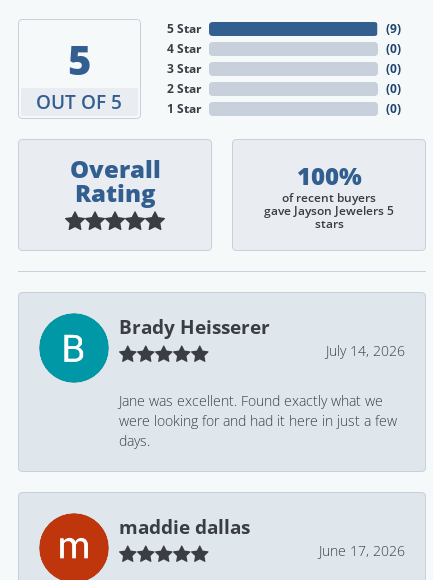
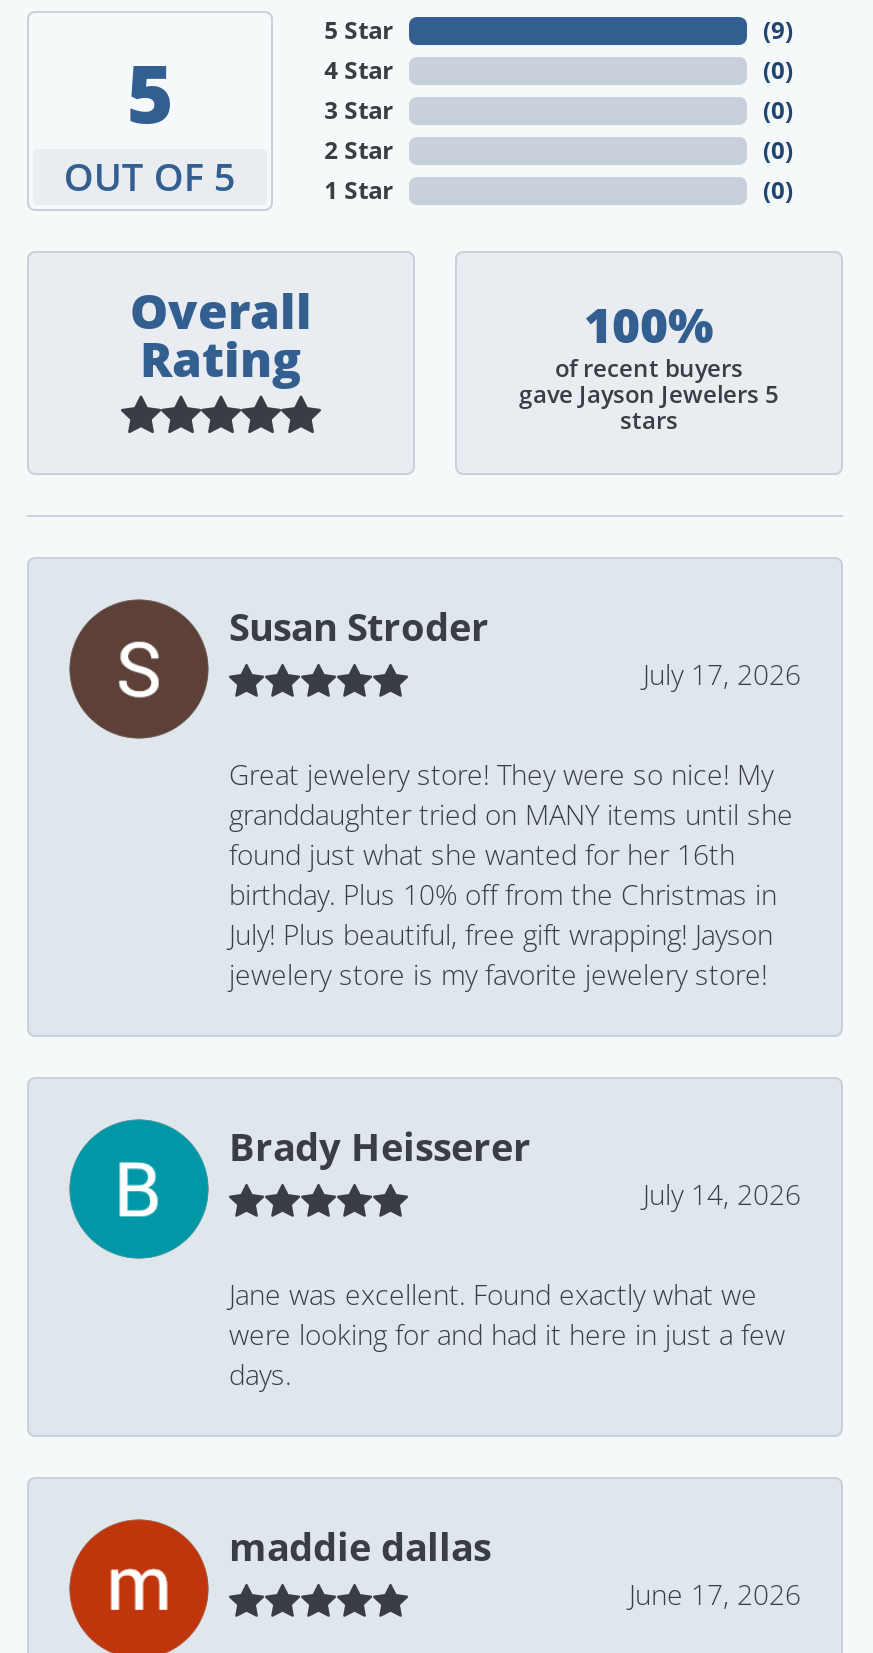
none -> [69,599,801,995] [image] | Susan Stroder | July 17, 2026 | Great jewelery store! They were so nice! My | granddaughter tried on MANY items until she | found just what she wanted for her 16th | birthday. Plus 10% off from the Christmas in | July! Plus beautiful, free gift wrapping! Jayson | jewelery store is my favorite jewelery store!

